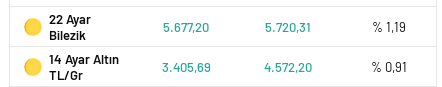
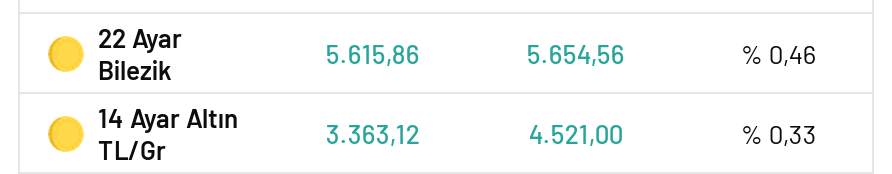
[163,18,209,34] 5.677,20 -> [326,37,420,69] 5.615,86
[265,18,311,34] 5.720,31 -> [527,37,625,69] 5.654,56
[372,18,406,34] % 1,19 -> [741,37,817,69] % 0,46
[162,58,211,74] 3.405,69 -> [326,117,420,149] 3.363,12
[264,58,312,74] 4.572,20 -> [529,117,623,149] 4.521,00
[371,58,407,74] % 0,91 -> [741,117,817,149] % 0,33

